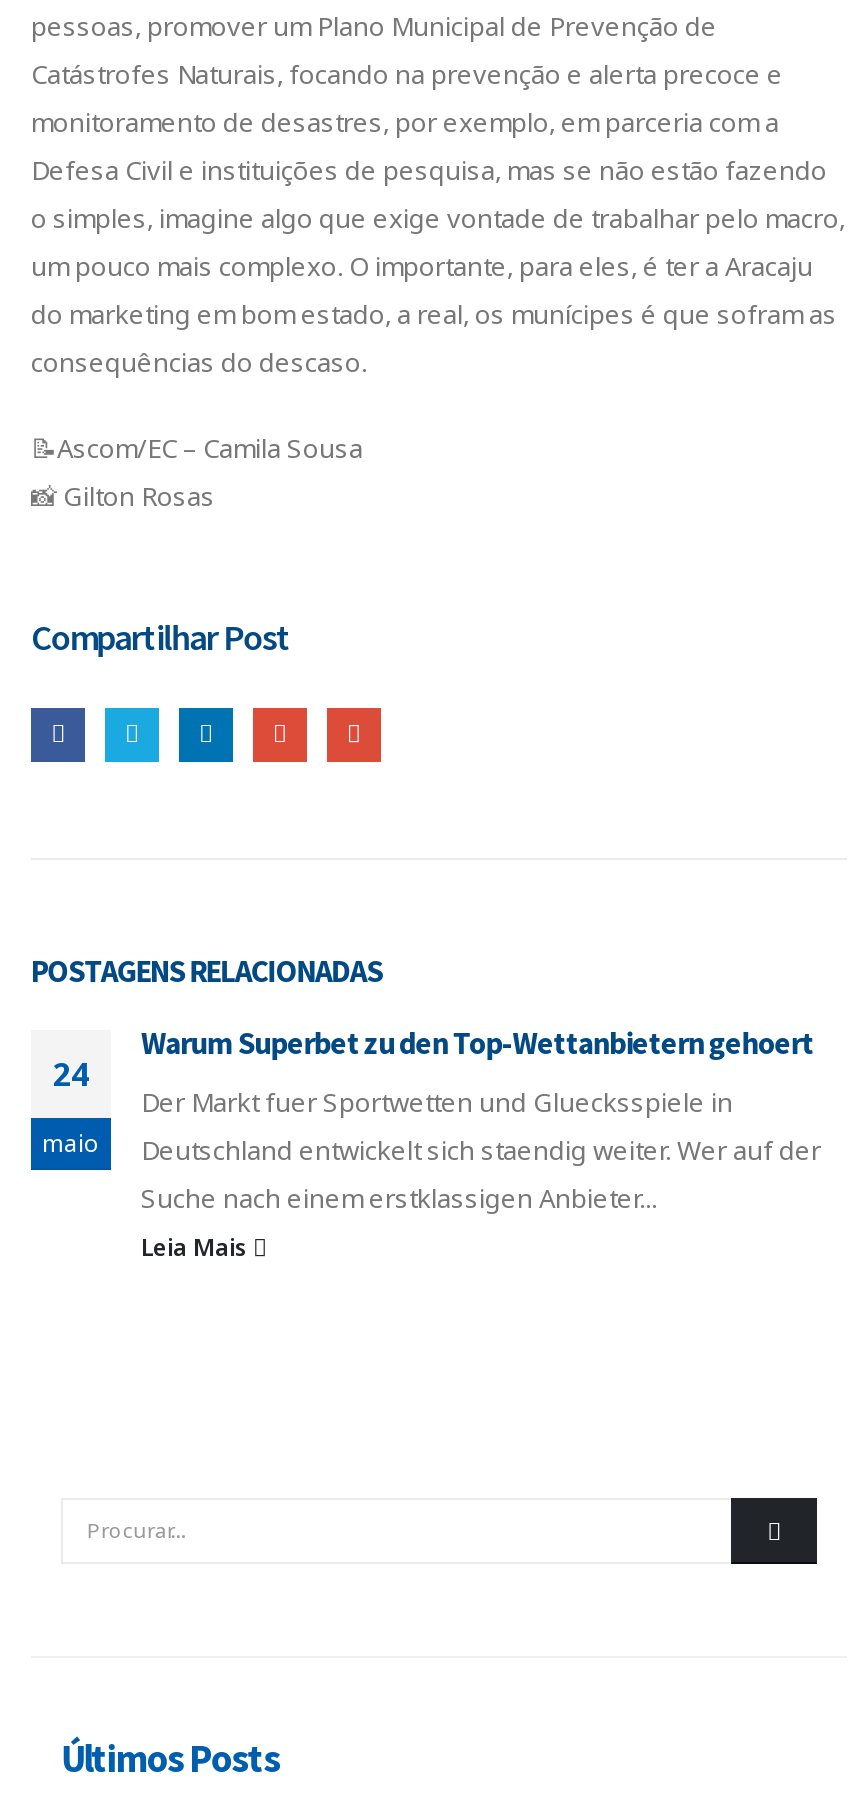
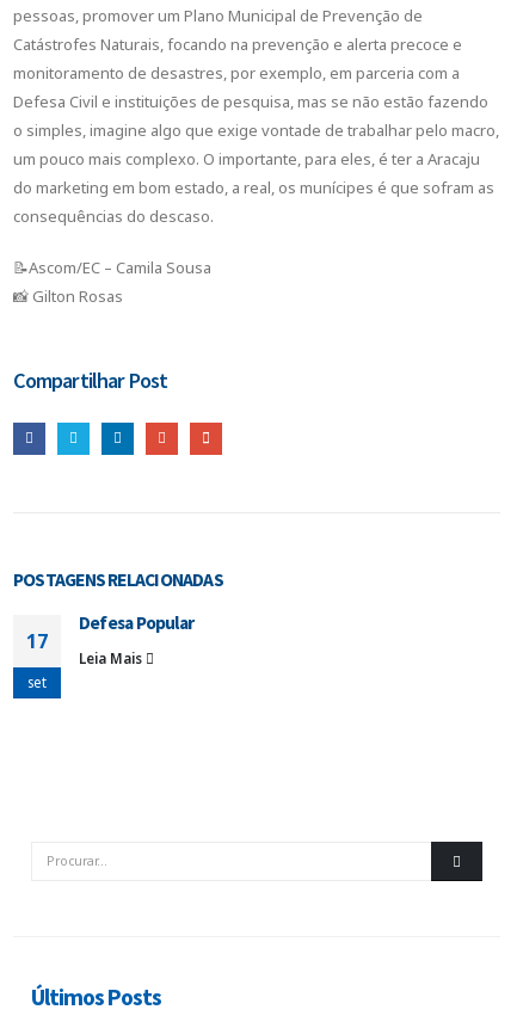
[141,1024,821,1216] Warum Superbet zu den Top-Wettanbietern gehoert | Der Markt fuer Sportwetten und Gluecksspiele in | Deutschland entwickelt sich staendig weiter. Wer auf der | Suche nach einem erstklassigen Anbieter... -> [79,611,194,634] Defesa Popular
[42,1052,100,1158] 24 | maio -> [26,628,48,691] 17 | set
moved [141,1230,253,1262] -> [79,648,146,667]: Leia Mais

